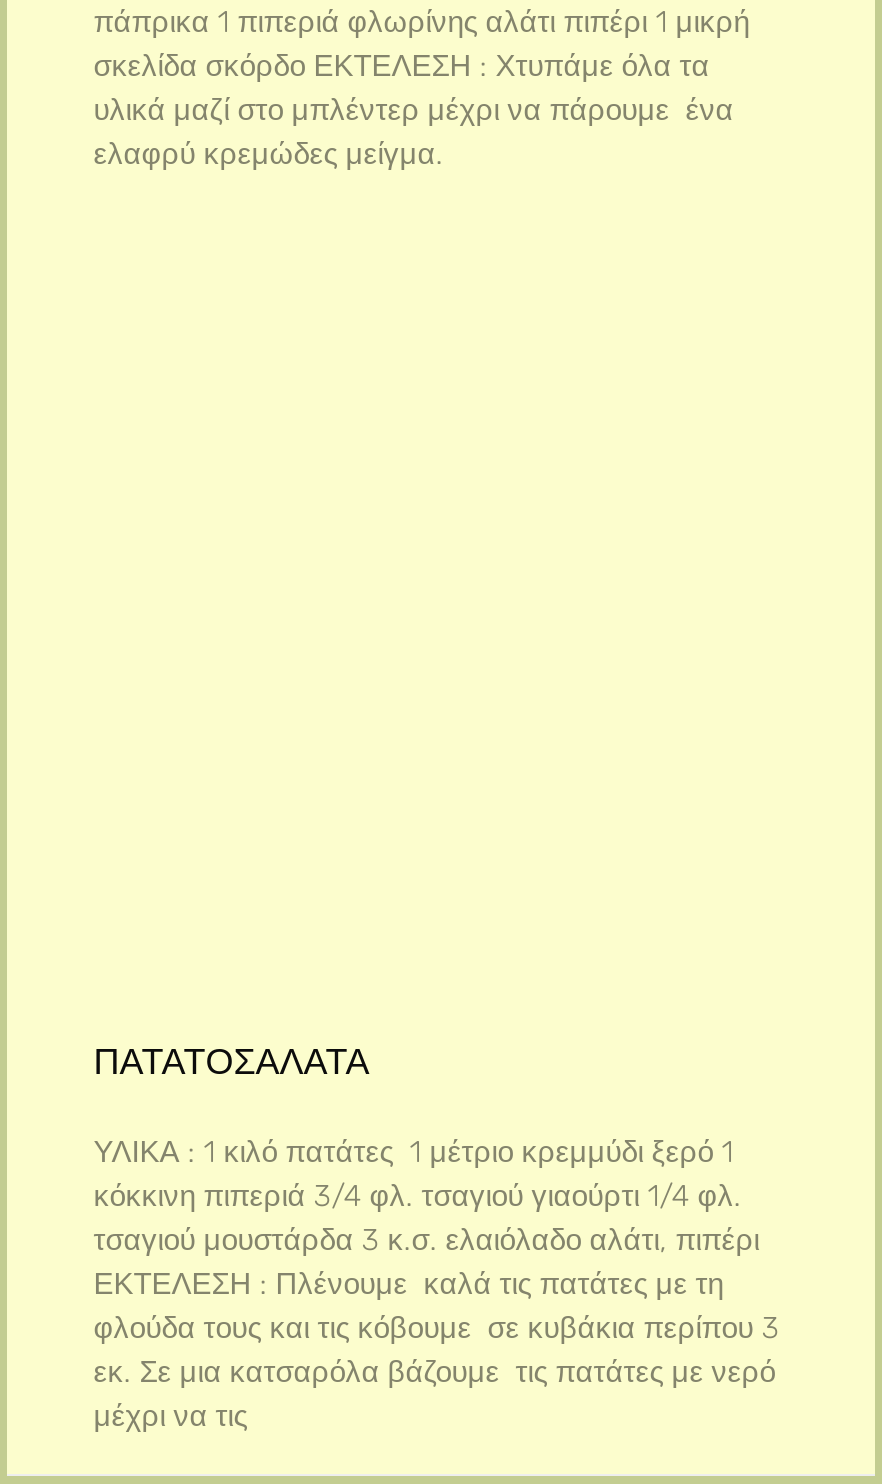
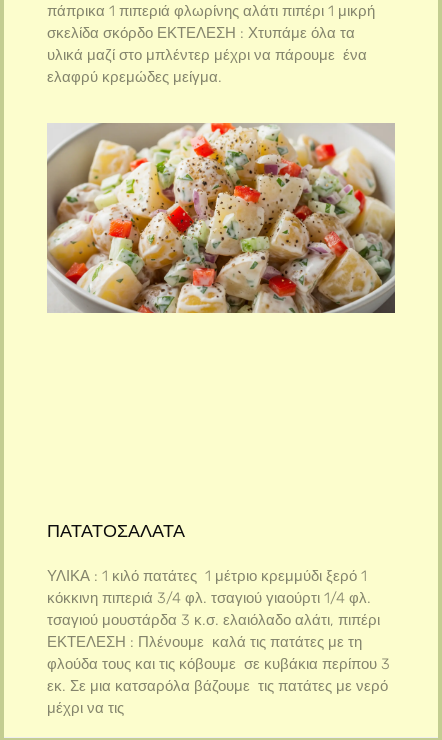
none -> [46,122,396,314] [image]

